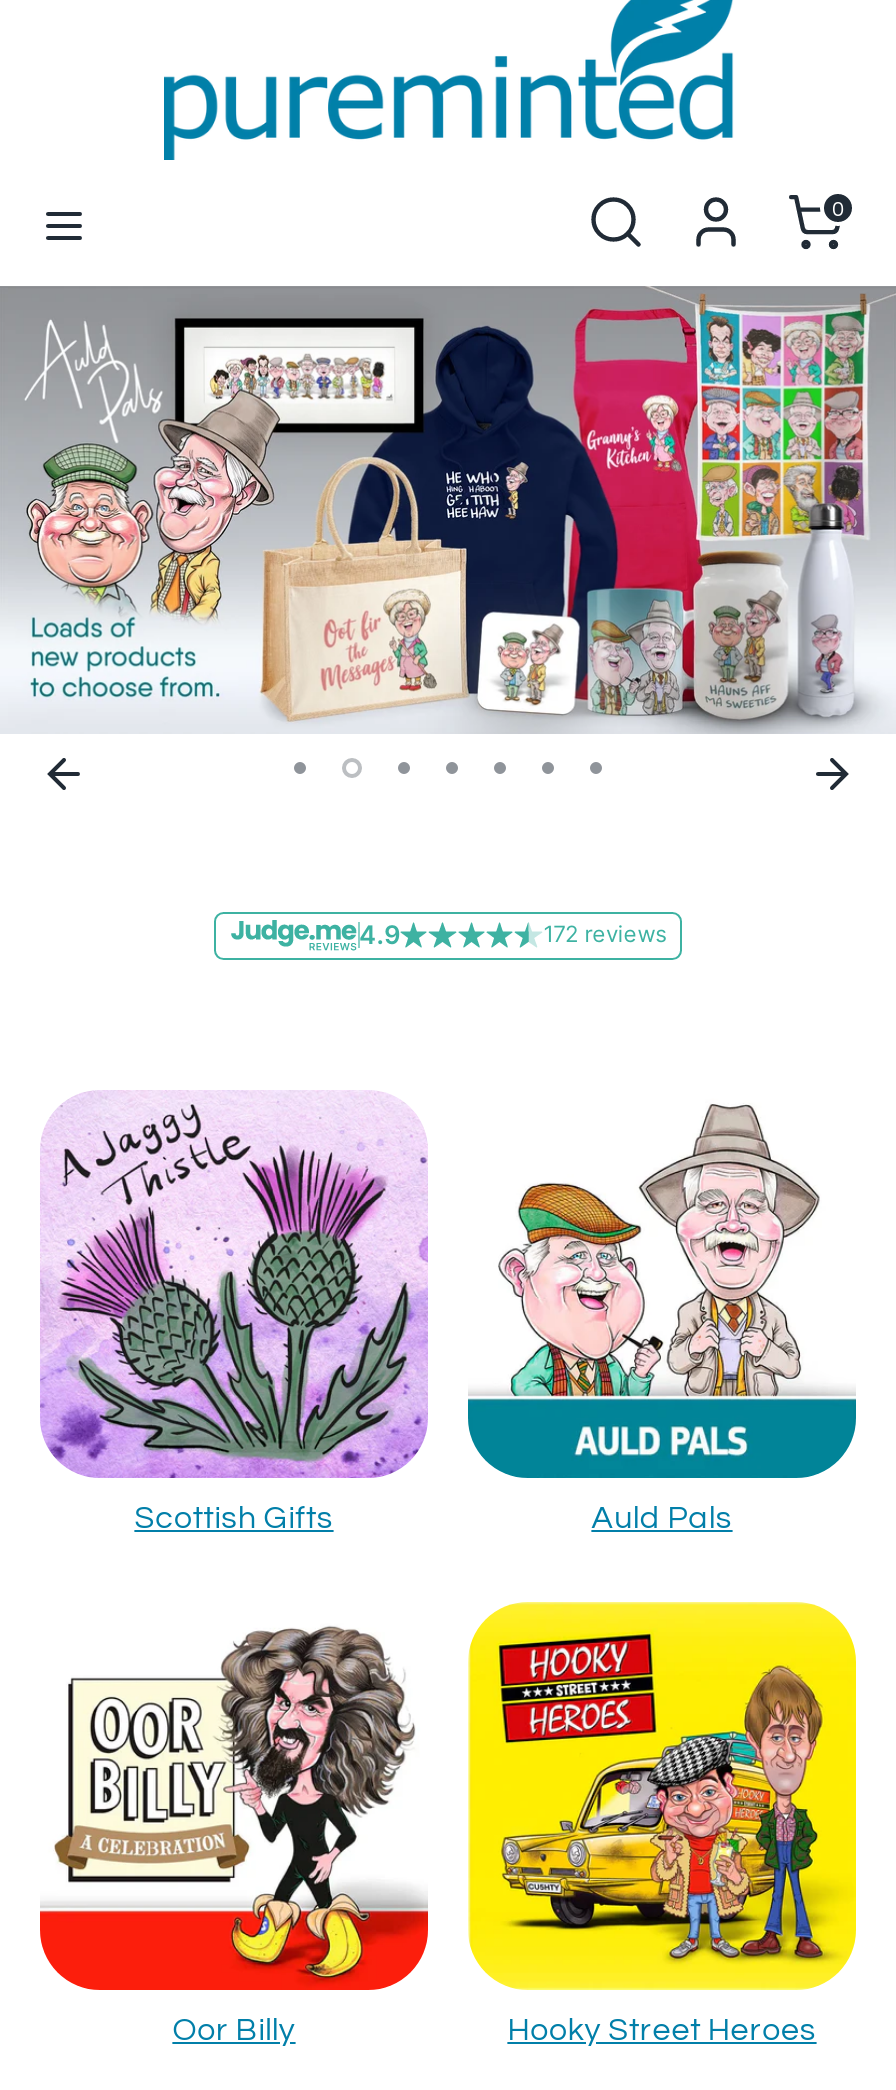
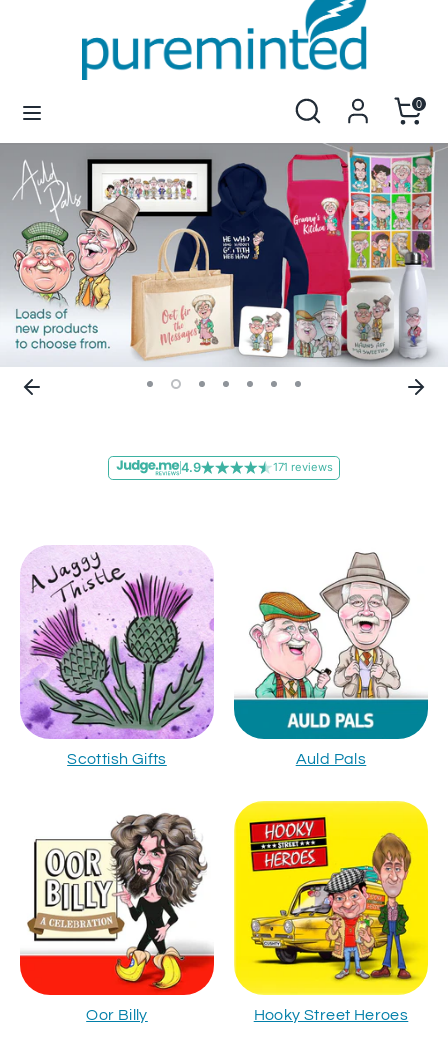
[543,921,667,949] 172 reviews -> [273,460,332,474] 171 reviews

